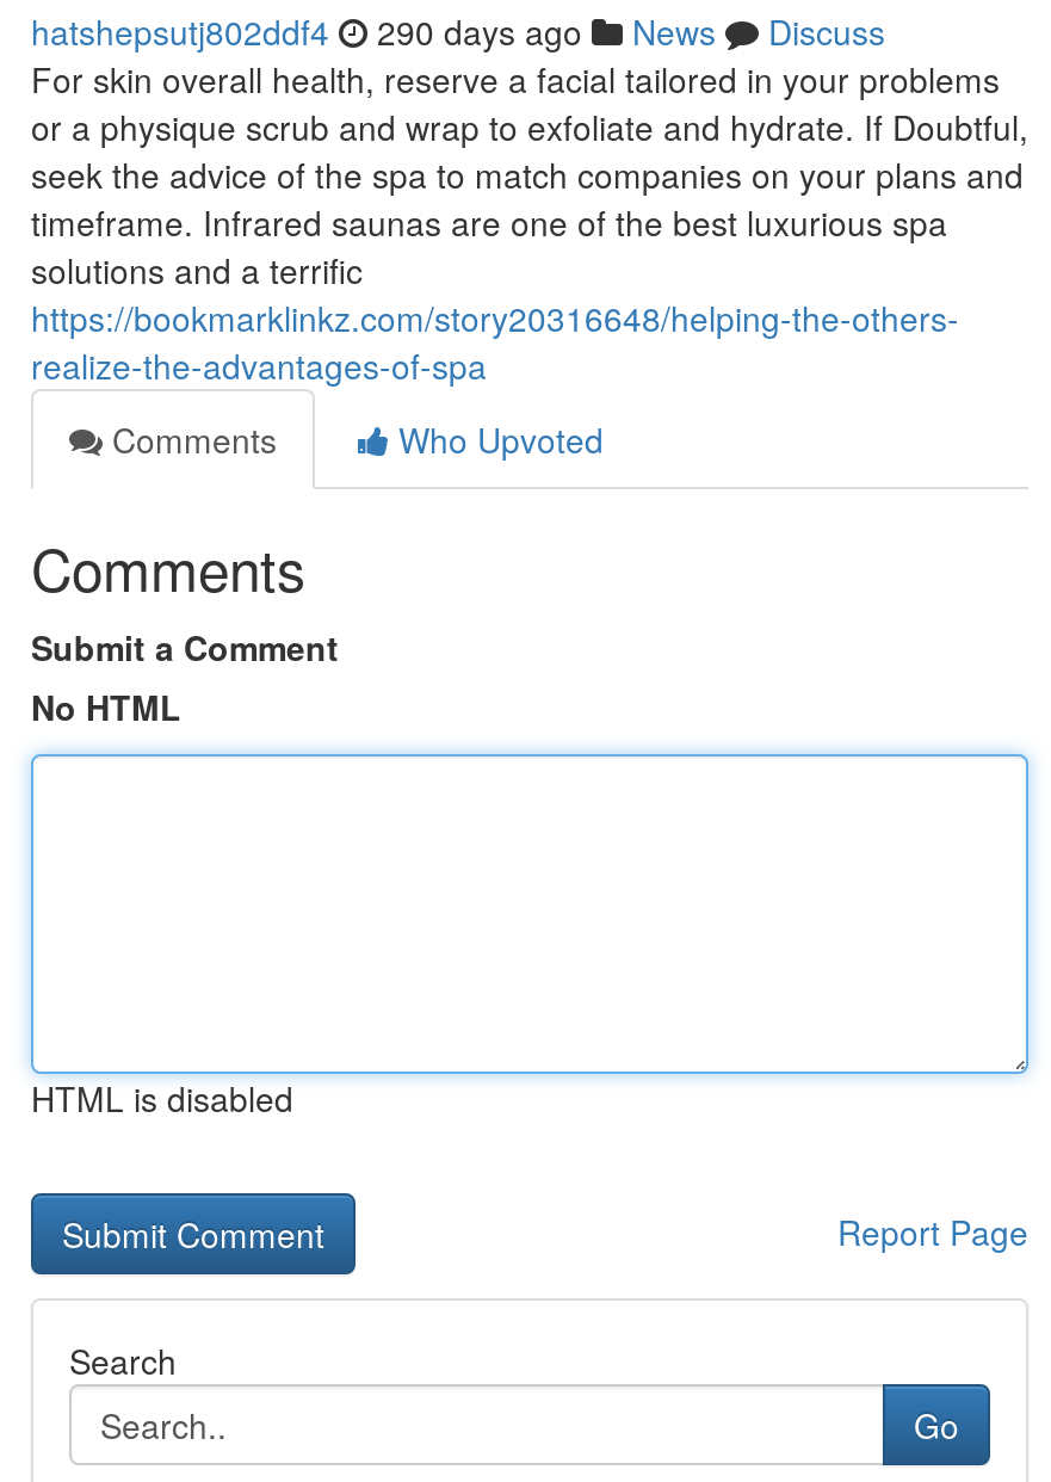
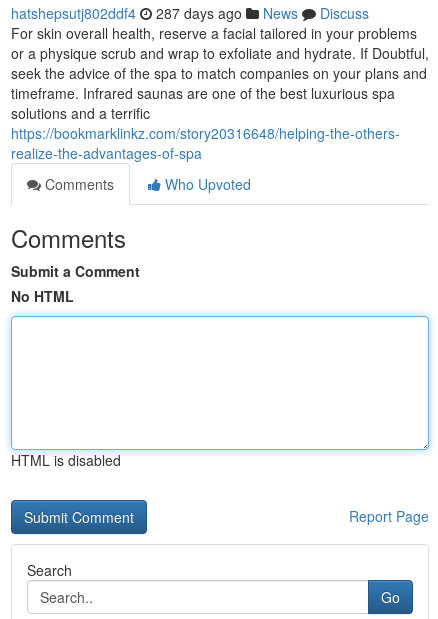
[31,7,885,55] hatshepsutj802ddf4 290 days ago News Discuss -> [11,3,369,23] hatshepsutj802ddf4 287 days ago News Discuss

